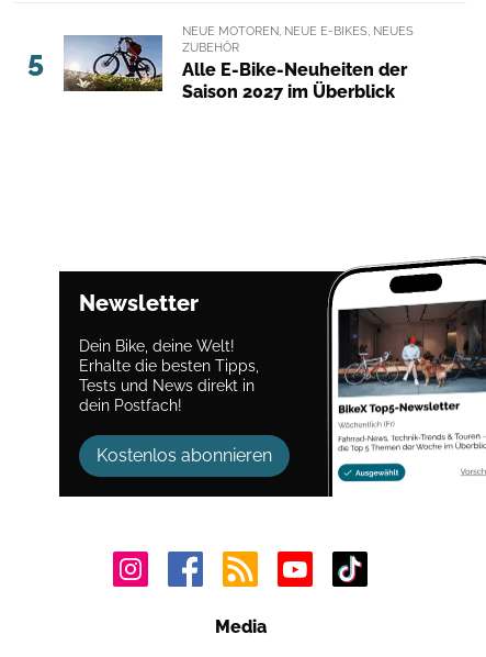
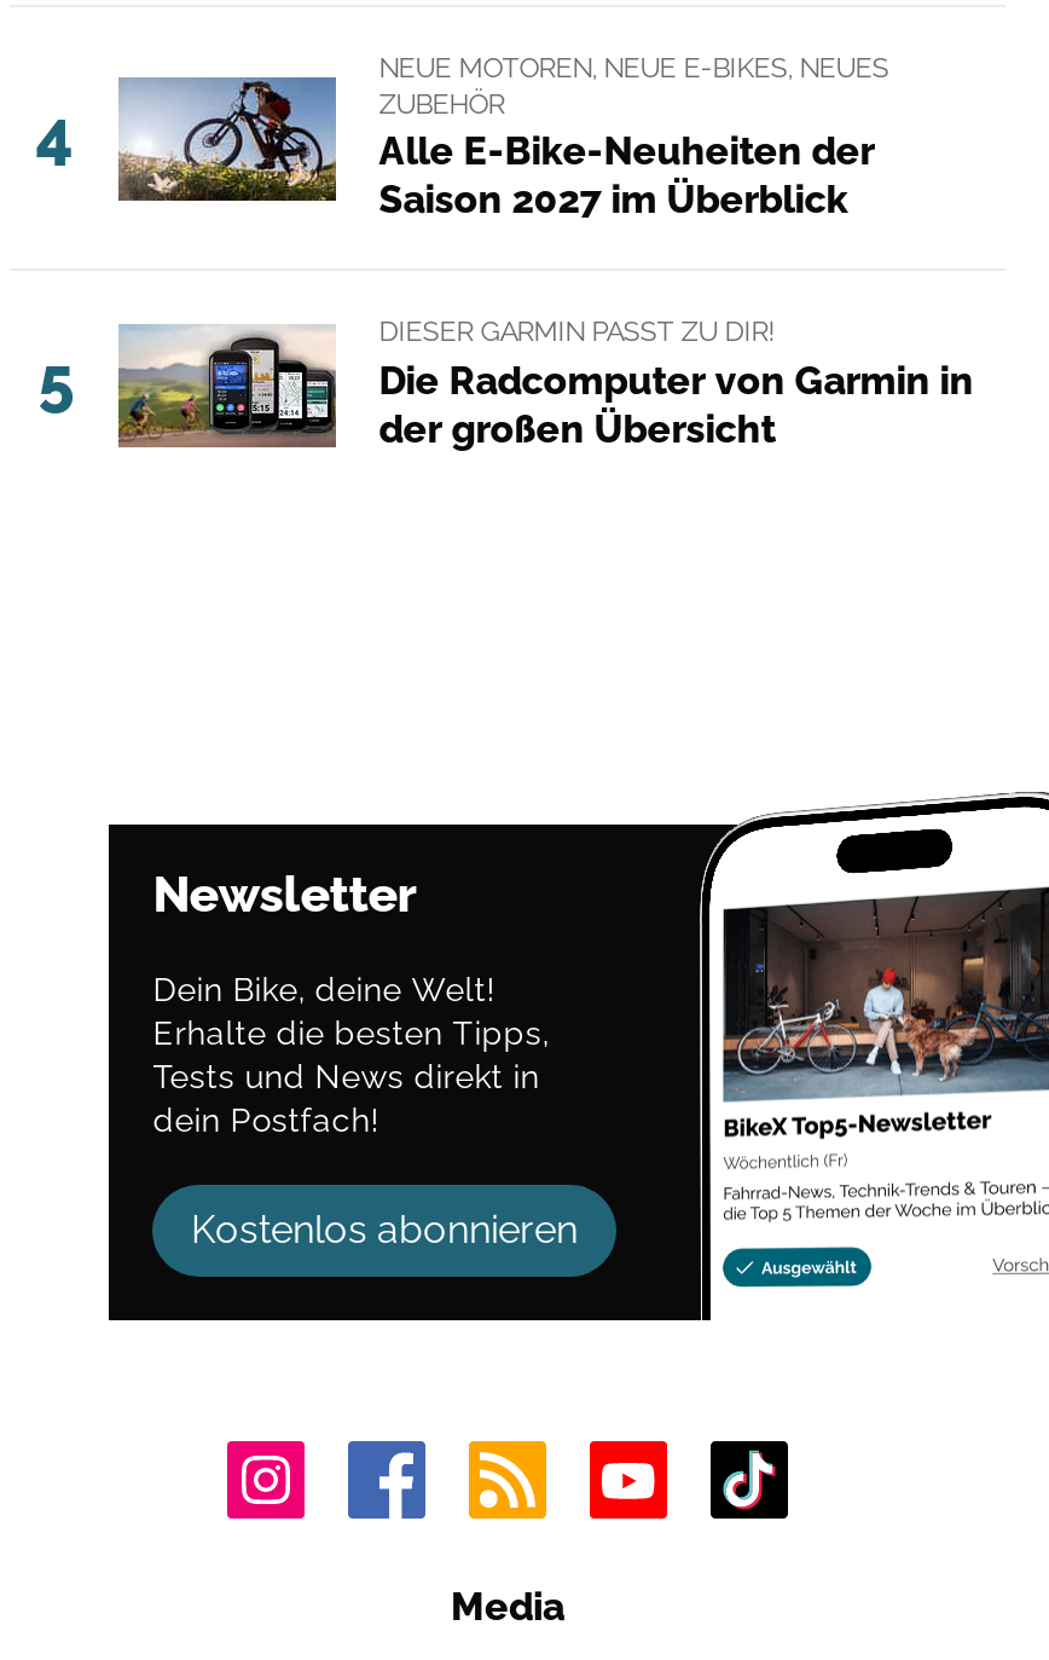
[27,44,44,78] 5 -> [36,98,74,173] 4
none -> [38,344,74,419] 5
none -> [116,316,974,452] [image] | DIESER GARMIN PASST ZU DIR! | Die Radcomputer von Garmin in | der großen Übersicht

